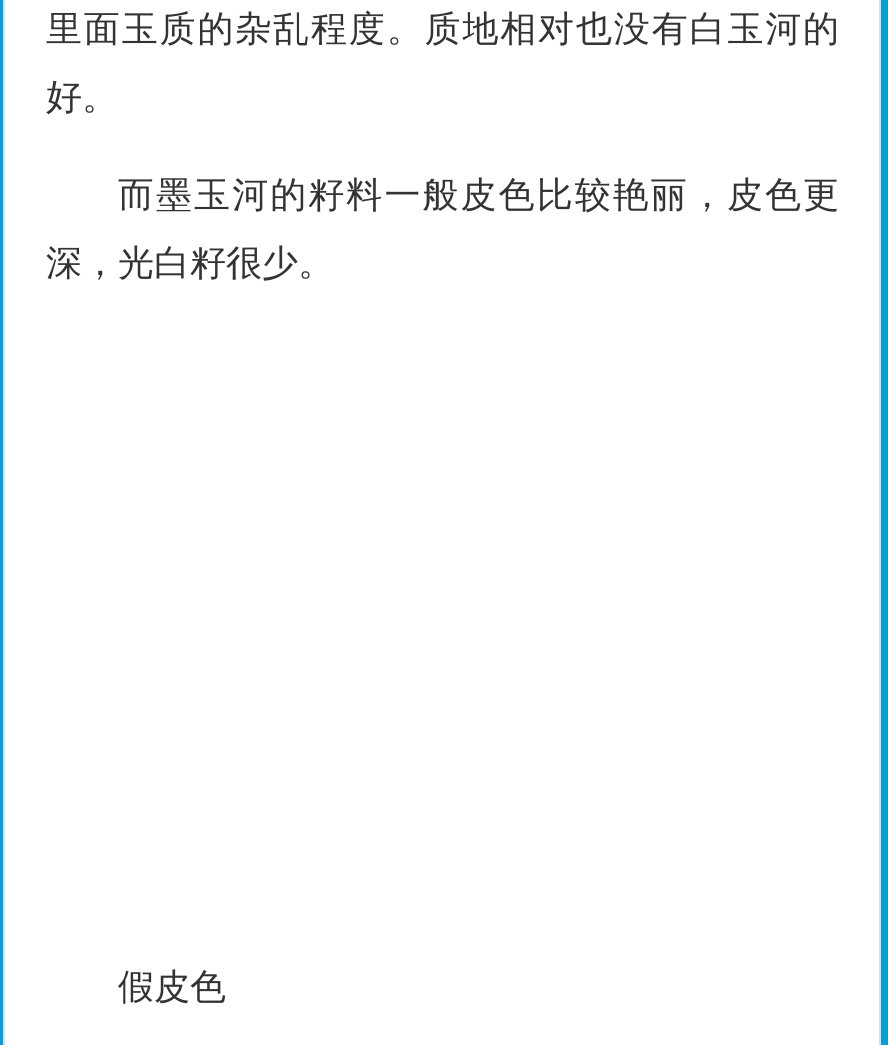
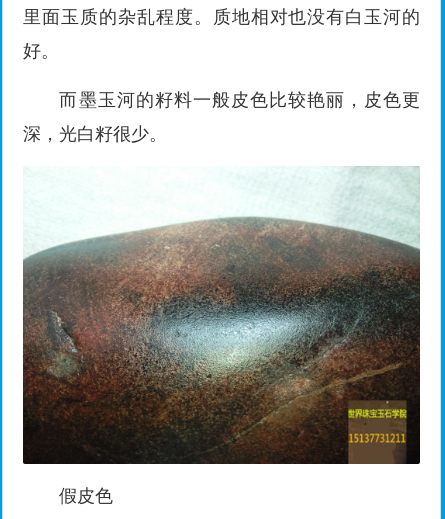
none -> [22,166,421,465] [image]

